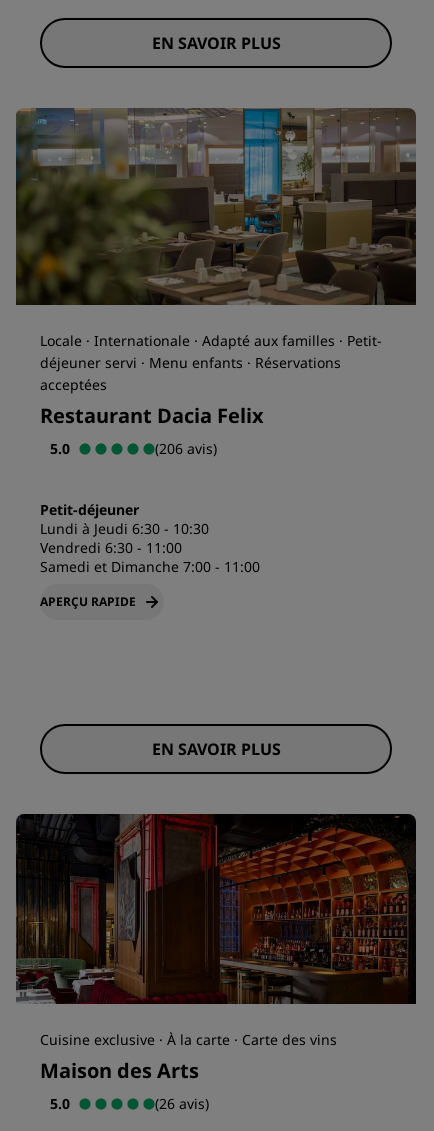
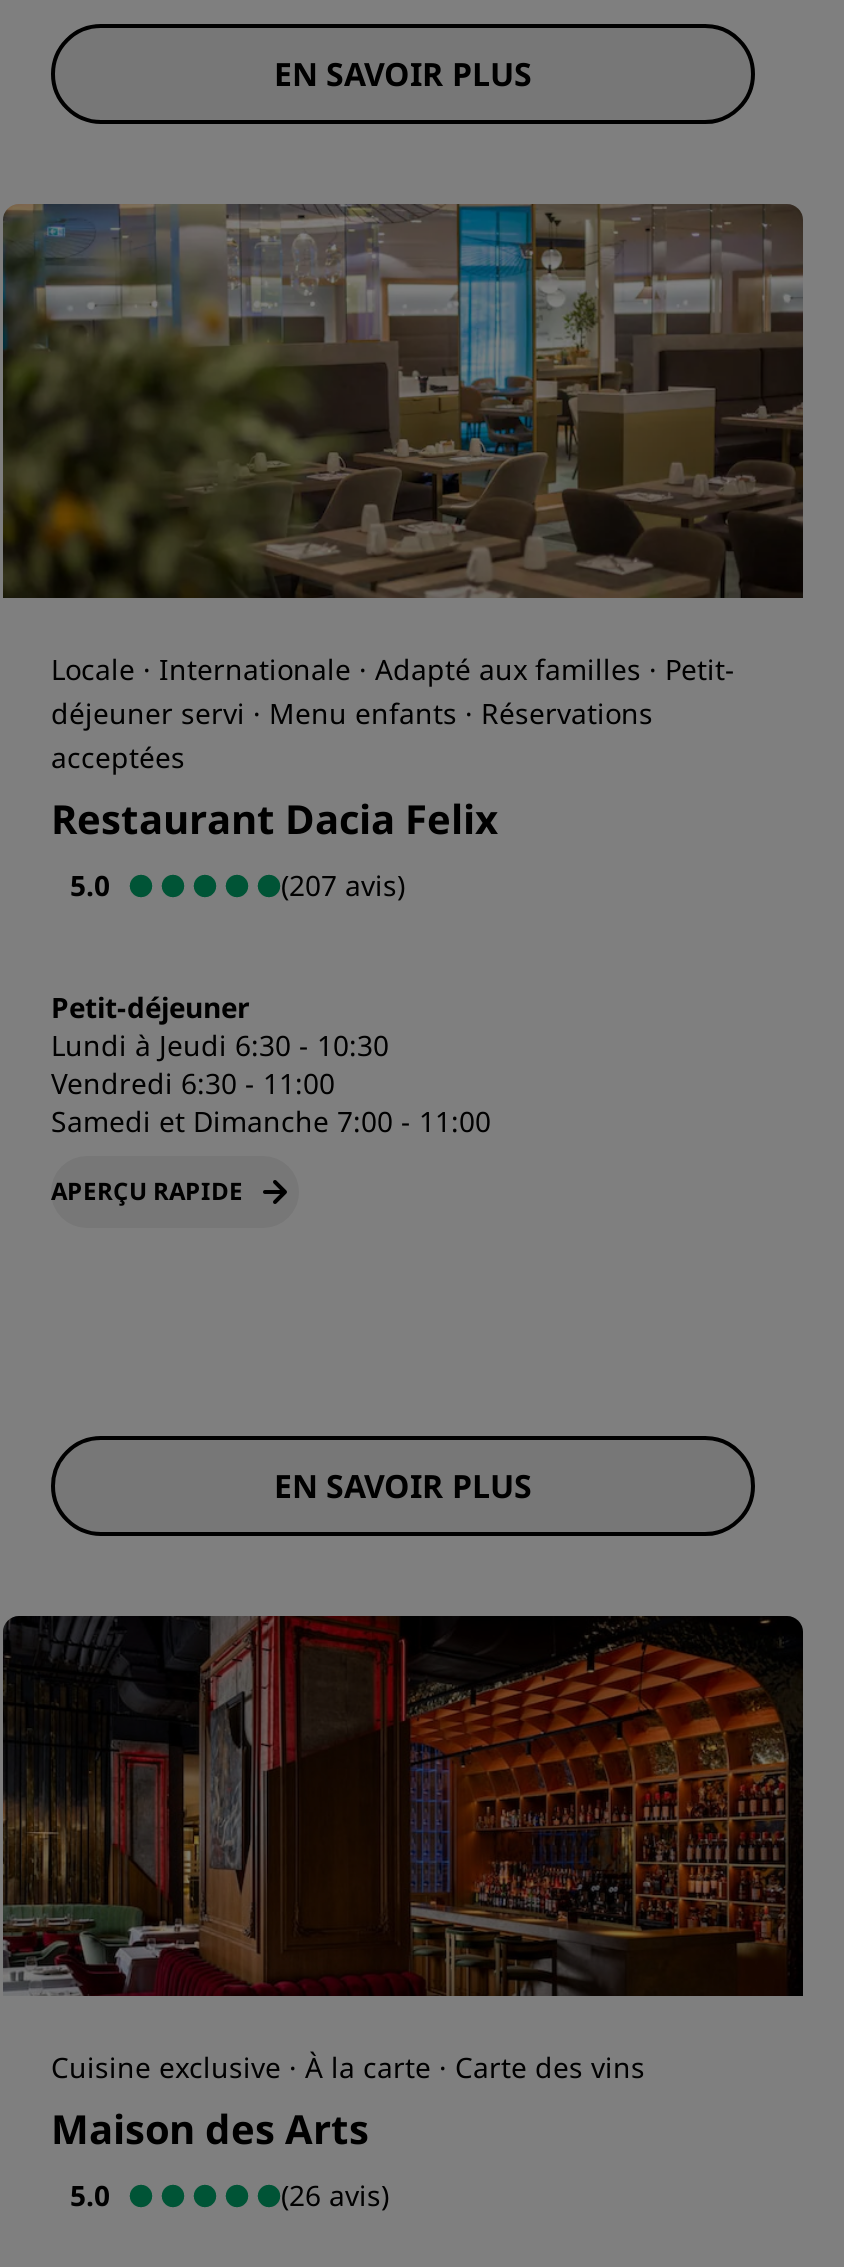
[155,439,217,458] (206 avis) -> [281,867,405,905] (207 avis)

